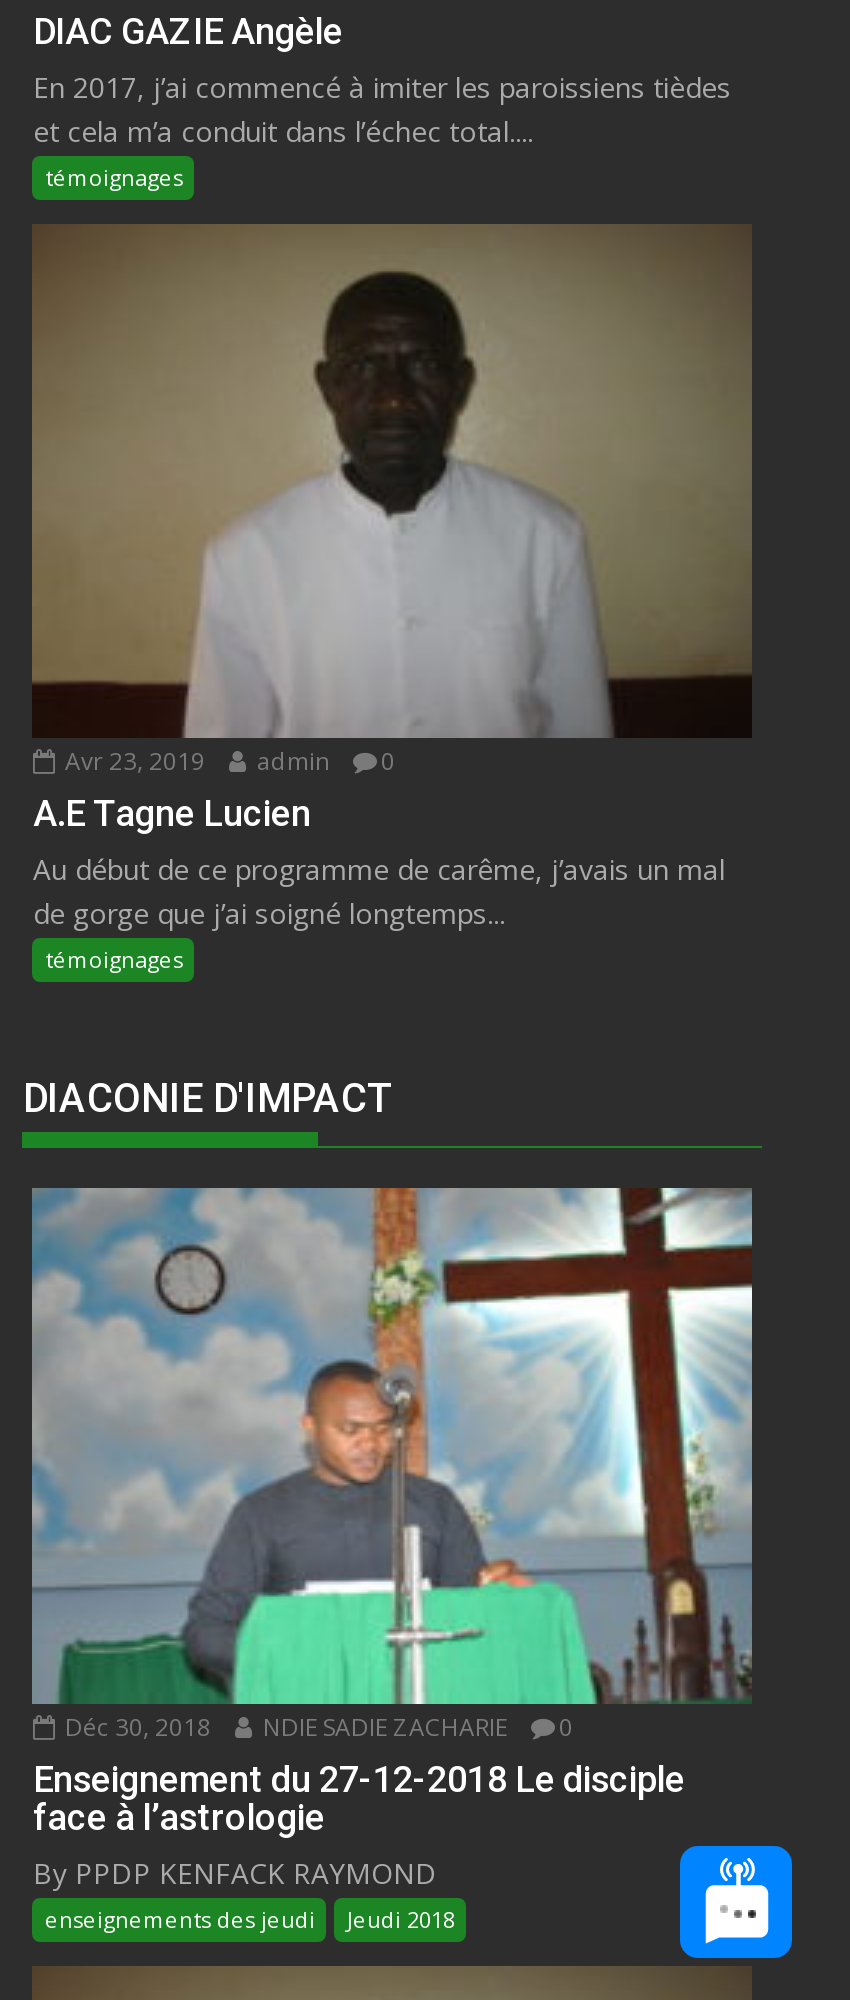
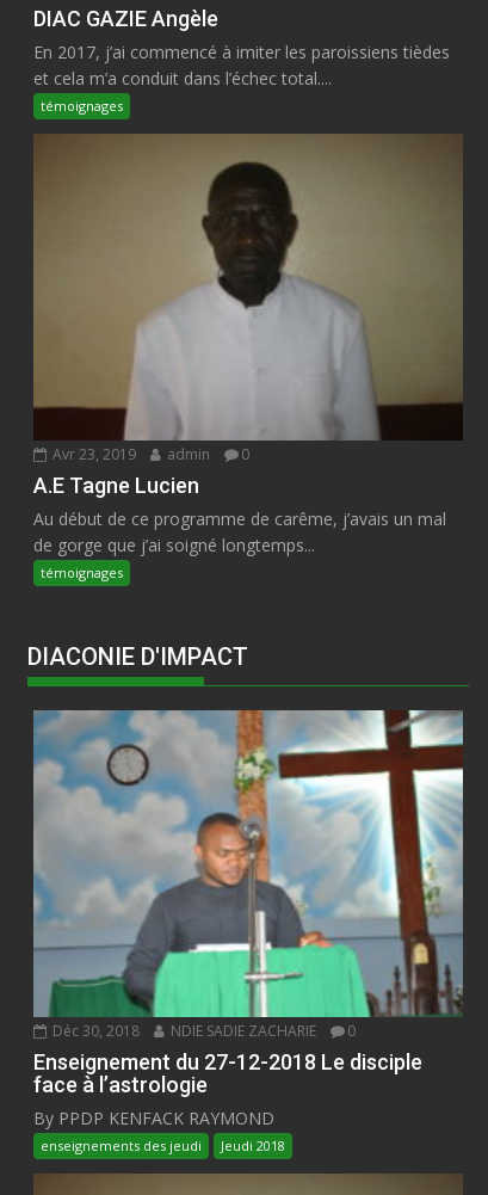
[678,1844,794,1960] [image] -> none

